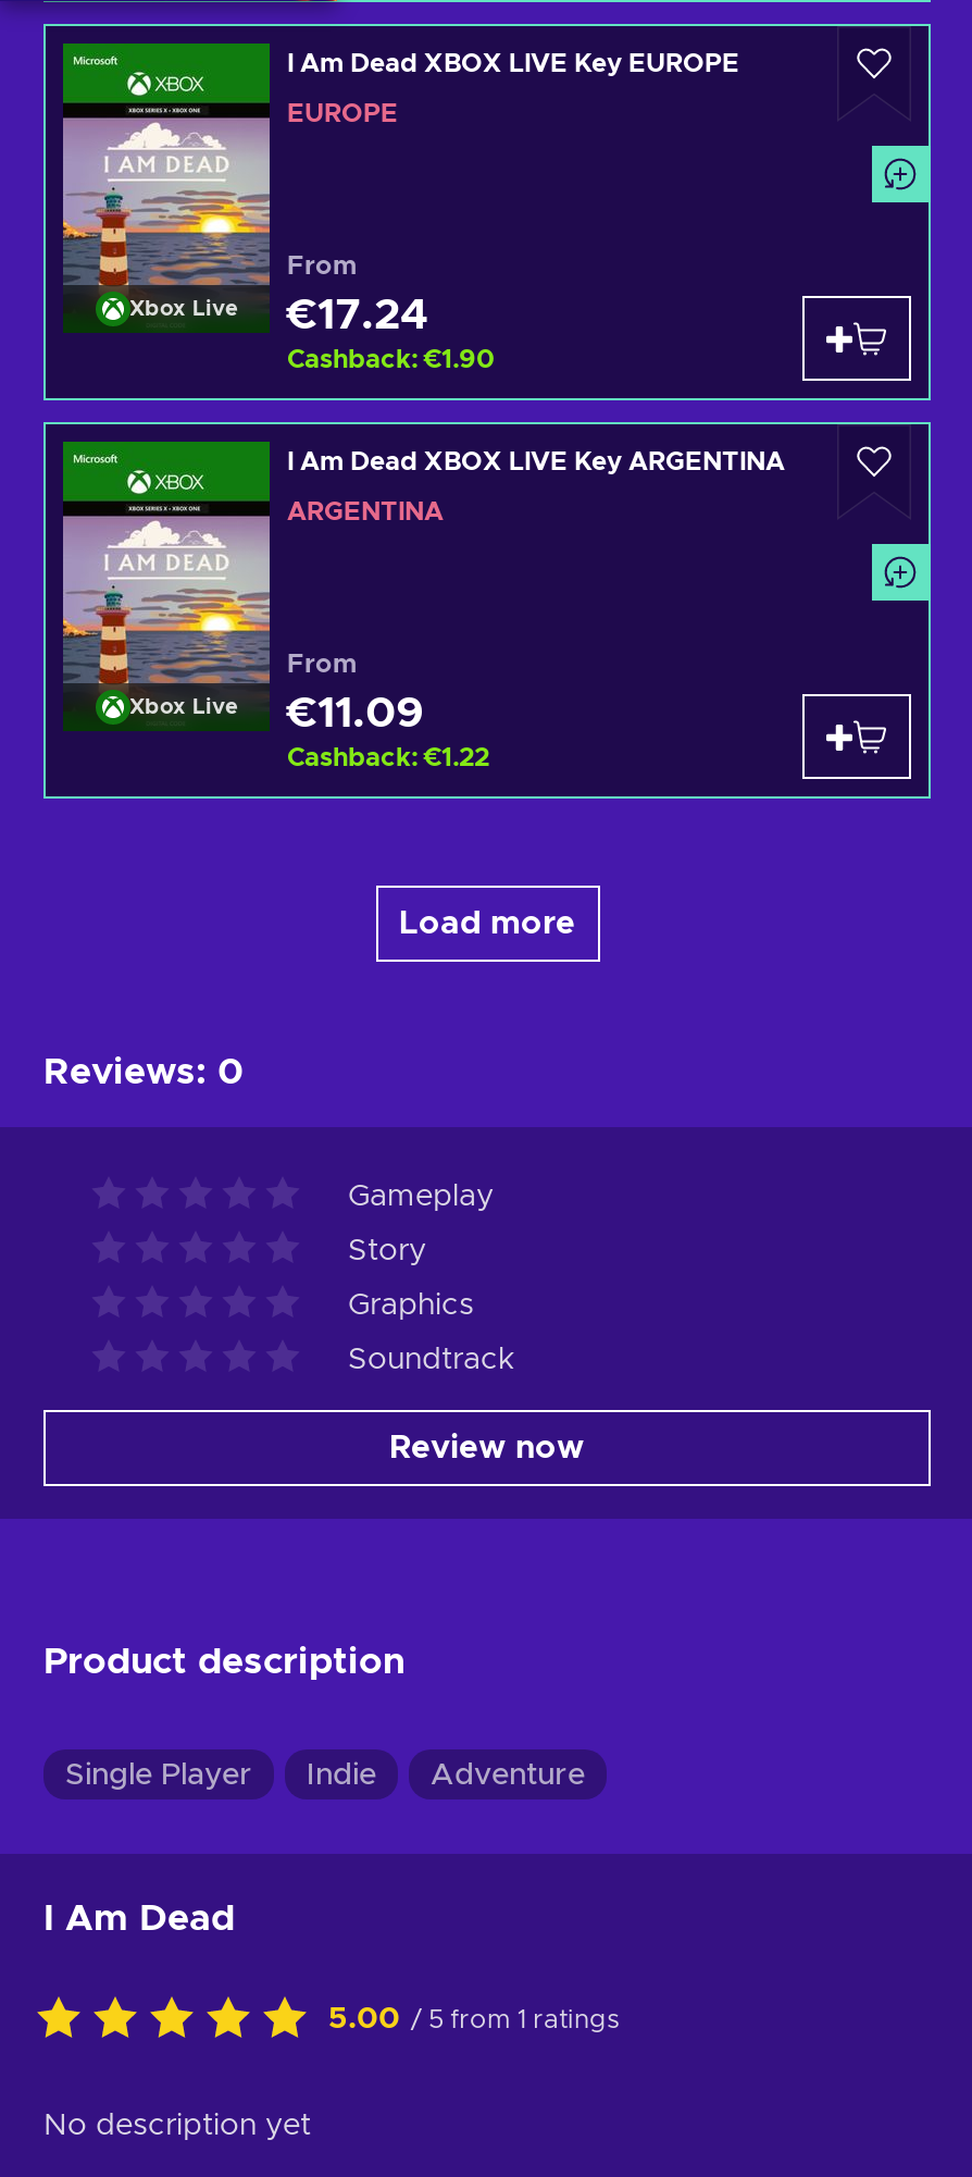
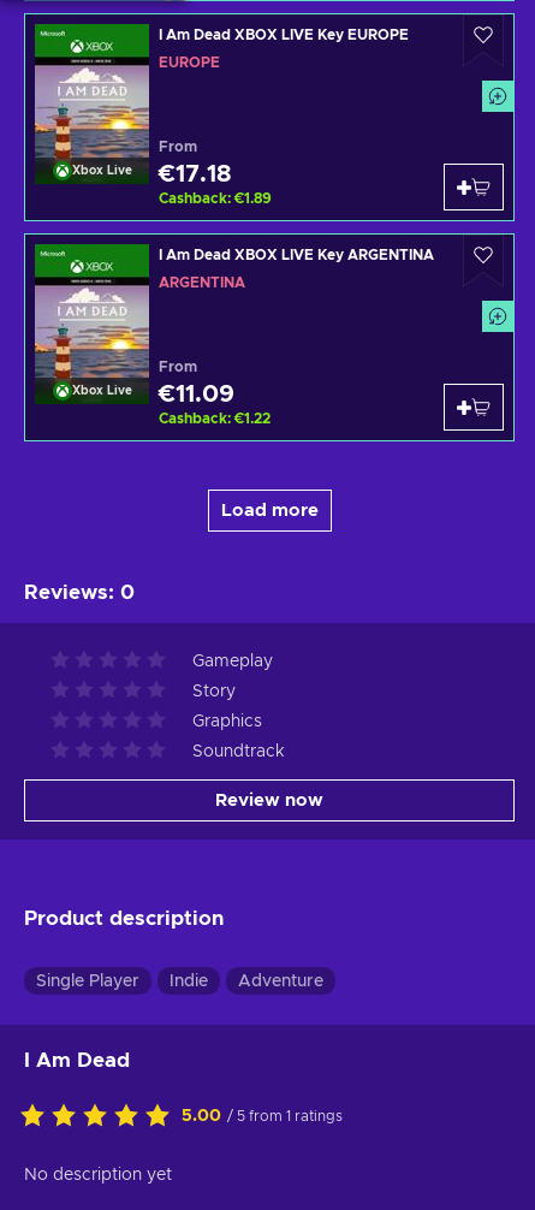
[287,293,428,336] €17.24 -> [159,162,231,186] €17.18
[287,345,494,371] Cashback: €1.90 -> [159,191,272,205] Cashback: €1.89

